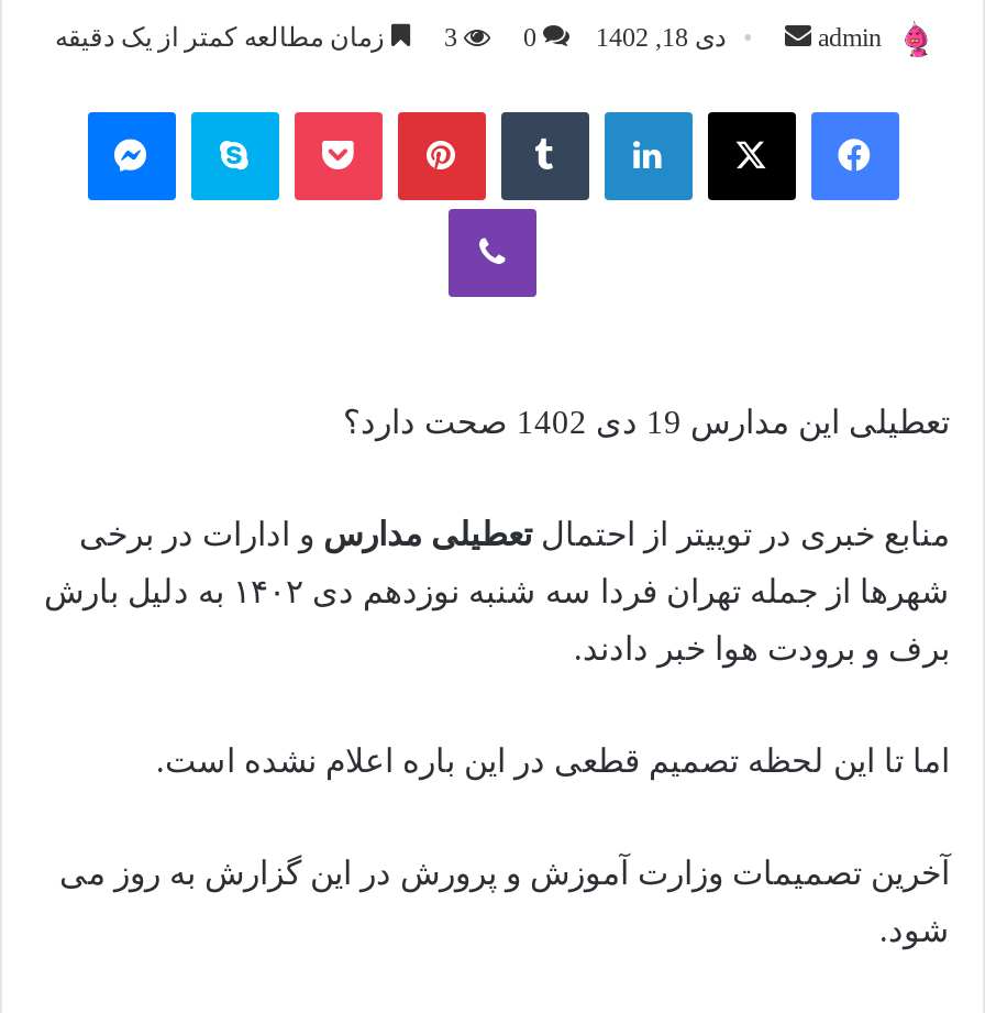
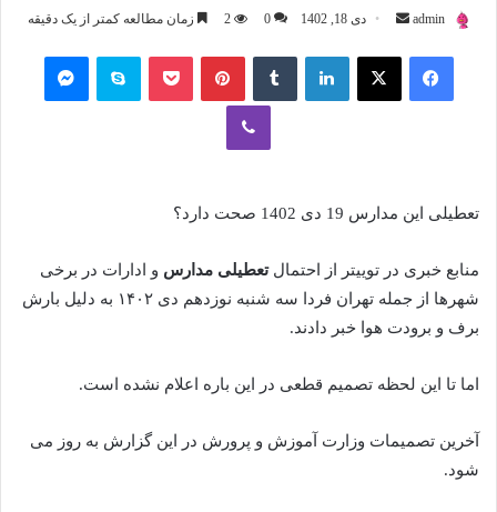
[55,22,457,53] 3 زمان مطالعه کمتر از یک دقیقه -> [28,11,231,27] 2 زمان مطالعه کمتر از یک دقیقه

